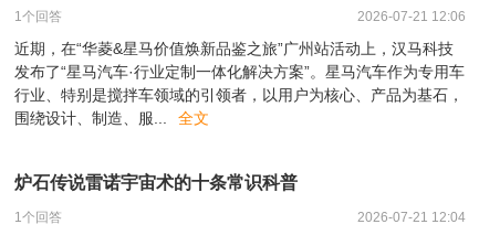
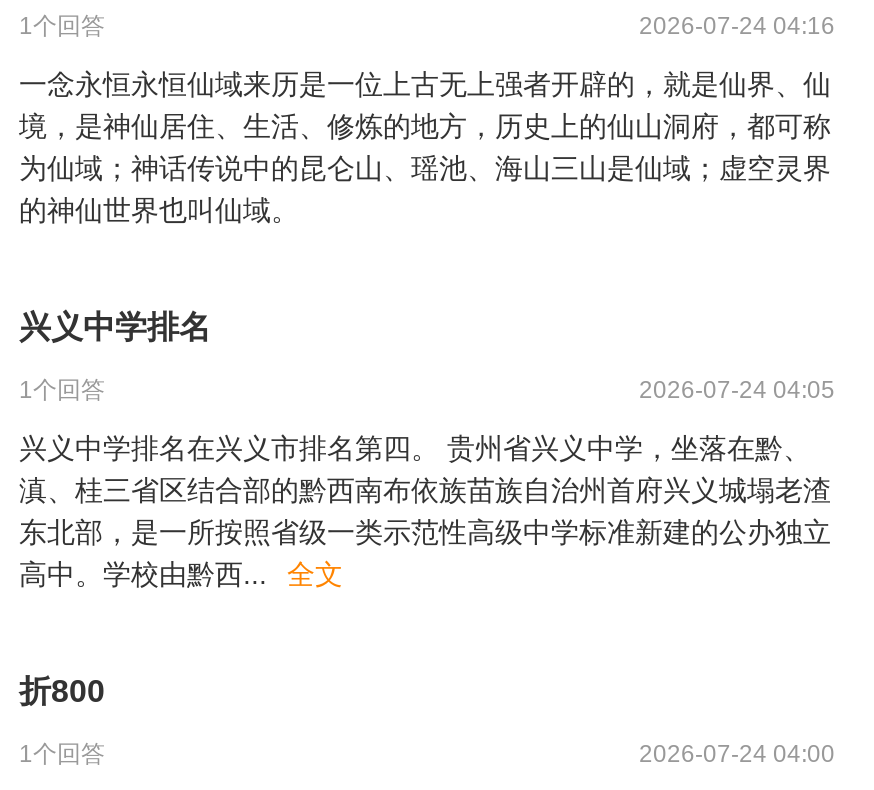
[14,9,466,127] 2026-07-21 12:06 | 近期，在“华菱&星马价值焕新品鉴之旅”广州站活动上，汉马科技 | 发布了“星马汽车·行业定制一体化解决方案”。星马汽车作为专用车 | 行业、特别是搅拌车领域的引领者，以用户为核心、产品为基石， | 围绕设计、制造、服... -> [19,12,835,590] 2026-07-24 04:16 | 一念永恒永恒仙域来历是一位上古无上强者开辟的，就是仙界、仙 | 境，是神仙居住、生活、修炼的地方，历史上的仙山洞府，都可称 | 为仙域；神话传说中的昆仑山、瑶池、海山三山是仙域；虚空灵界 | 的神仙世界也叫仙域。 | 兴义中学排名 | 1个回答 | 2026-07-24 04:05 | 兴义中学排名在兴义市排名第四。 贵州省兴义中学，坐落在黔、 | 滇、桂三省区结合部的黔西南布依族苗族自治州首府兴义城塌老渣 | 东北部，是一所按照省级一类示范性高级中学标准新建的公办独立 | 高中。学校由黔西...
[14,173,298,192] 炉石传说雷诺宇宙术的十条常识科普 -> [19,674,105,708] 折800
[357,210,466,225] 2026-07-21 12:04 -> [639,740,835,768] 2026-07-24 04:00

